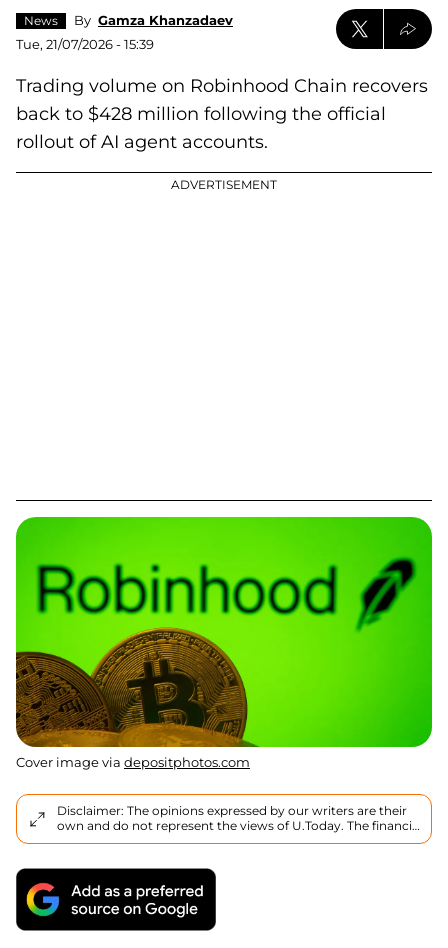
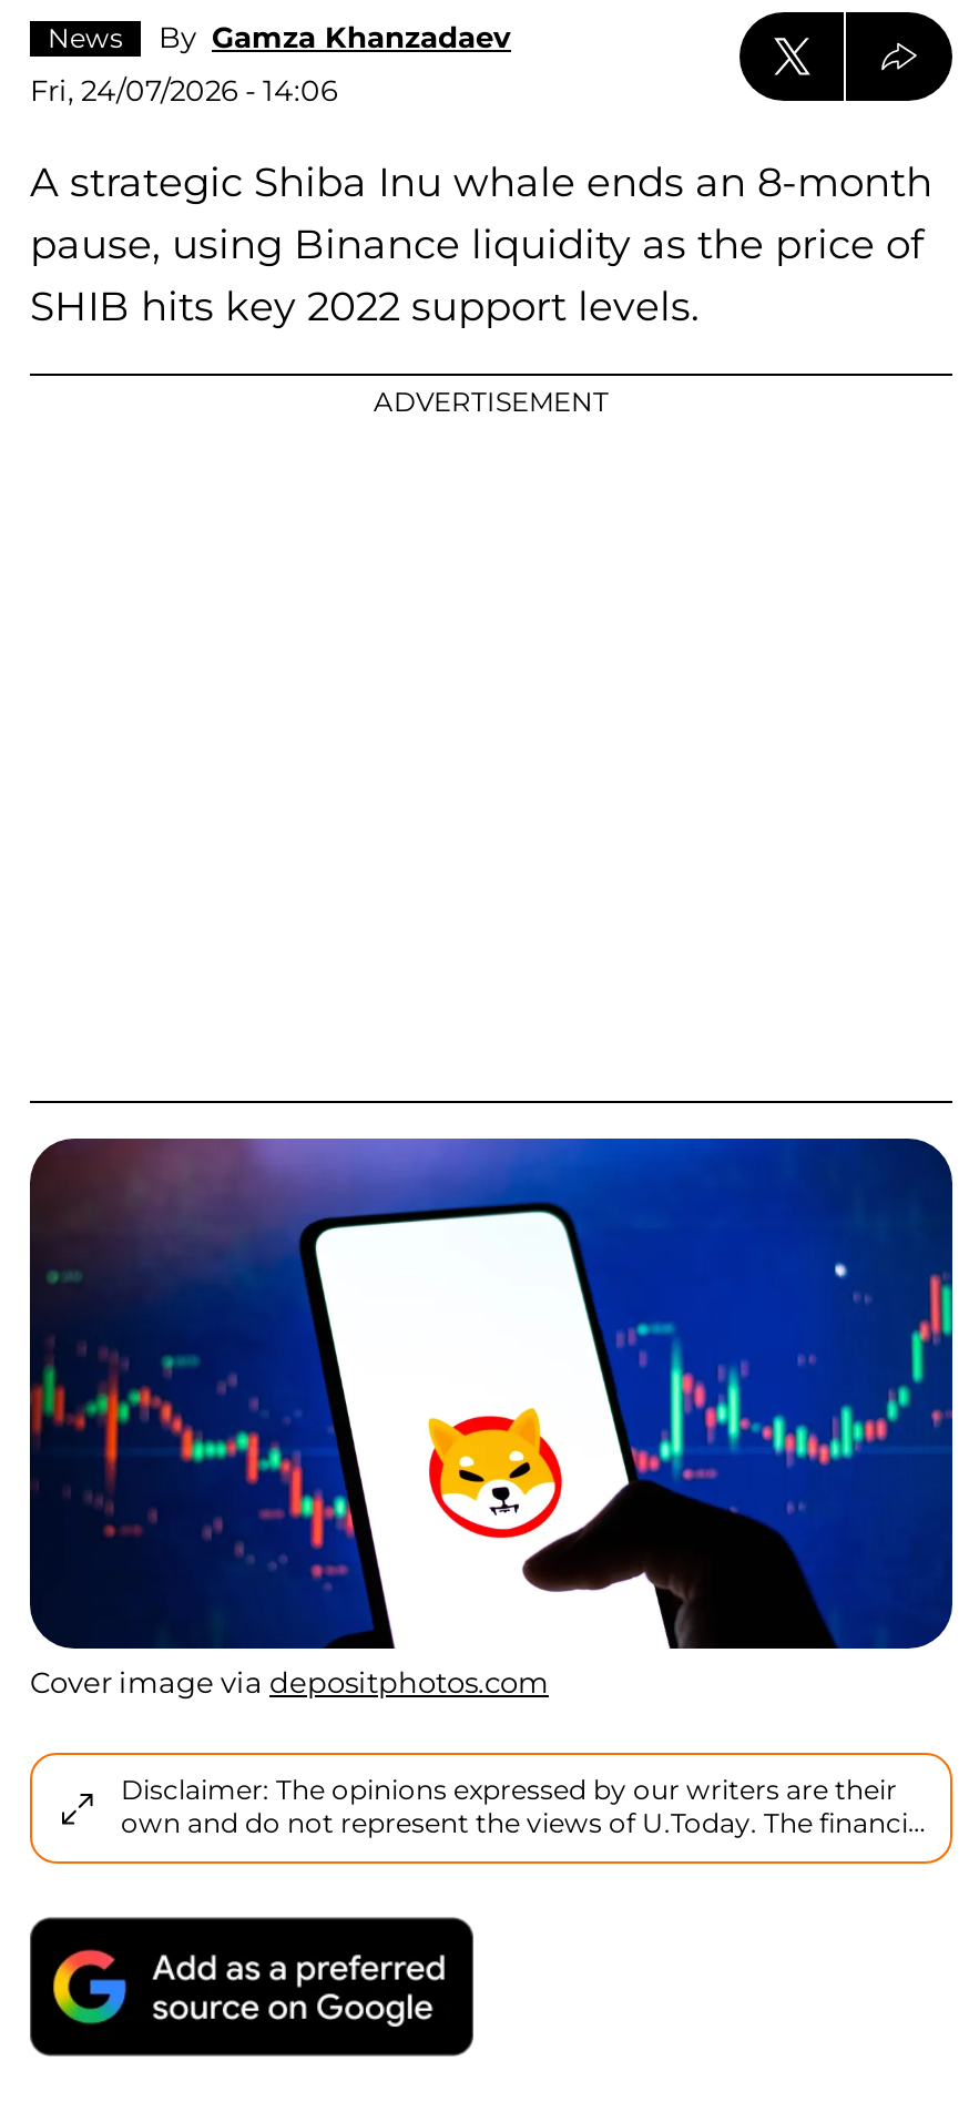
[16,35,154,51] Tue, 21/07/2026 - 15:39 -> [30,71,338,106] Fri, 24/07/2026 - 14:06
[16,74,428,152] Trading volume on Robinhood Chain recovers | back to $428 million following the official | rollout of AI agent accounts. -> [30,157,932,330] A strategic Shiba Inu whale ends an 8-month | pause, using Binance liquidity as the price of | SHIB hits key 2022 support levels.
[15,516,433,748] [image] -> [28,1136,955,1651] [image]

